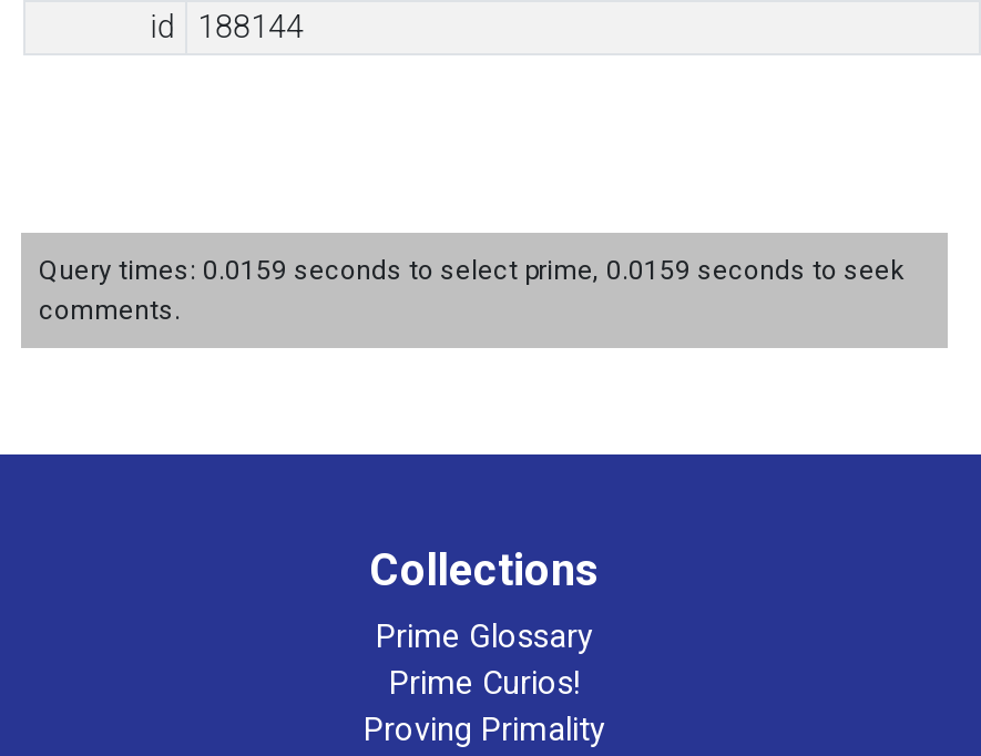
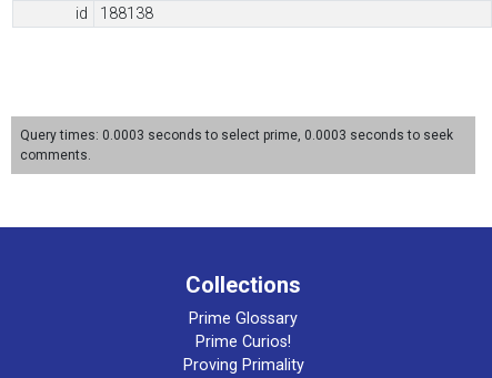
[150,9,304,47] id 188144 -> [76,4,153,23] id 188138
[39,255,903,286] Query times: 0.0159 seconds to select prime, 0.0159 seconds to seek -> [20,127,453,143] Query times: 0.0003 seconds to select prime, 0.0003 seconds to seek

